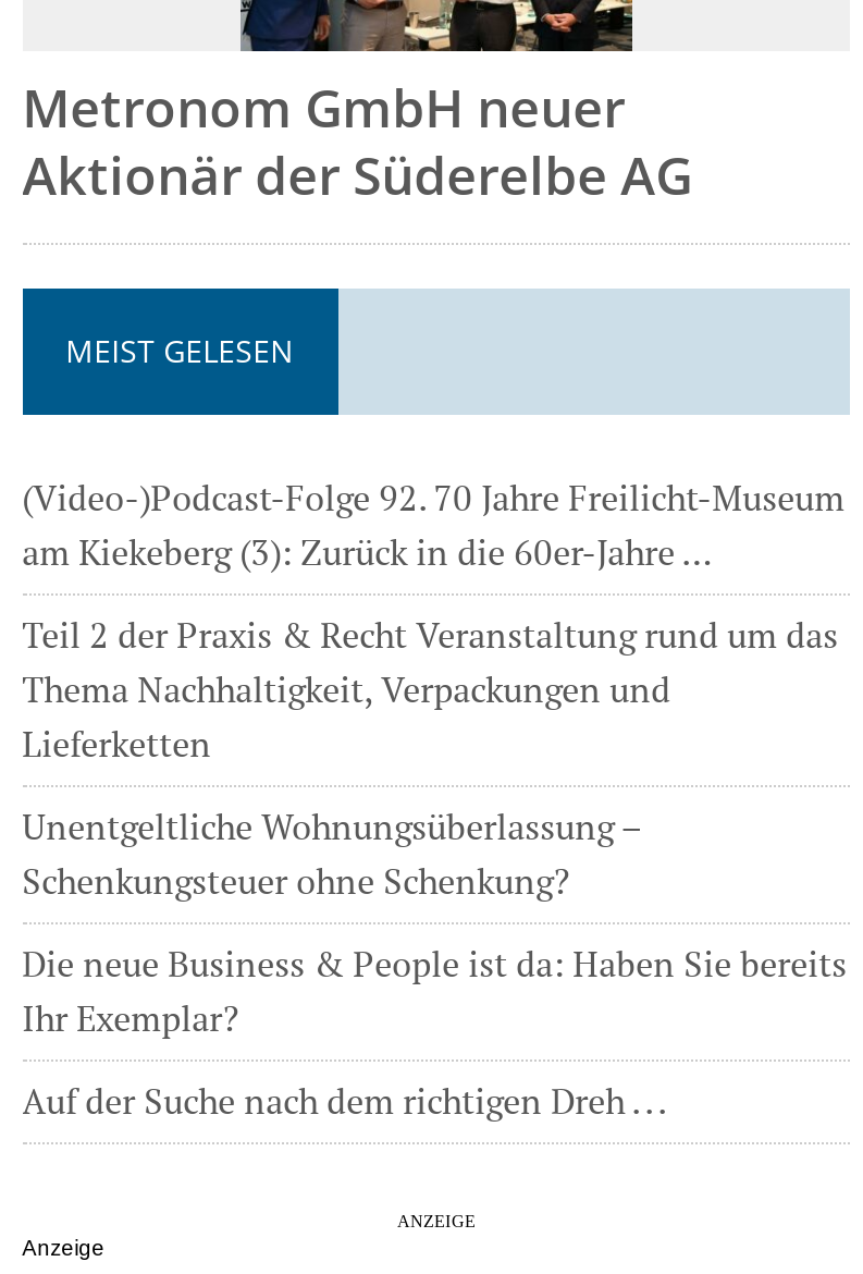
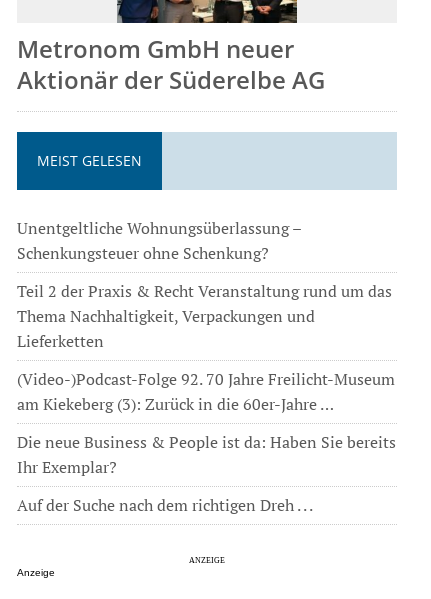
moved [22,473,845,575] -> [17,368,395,415]: (Video-)Podcast-Folge 92. 70 Jahre Freilicht-Museum | am Kiekeberg (3): Zurück in die 60er-Jahre …
moved [22,801,640,904] -> [17,217,301,264]: Unentgeltliche Wohnungsüberlassung – | Schenkungsteuer ohne Schenkung?

